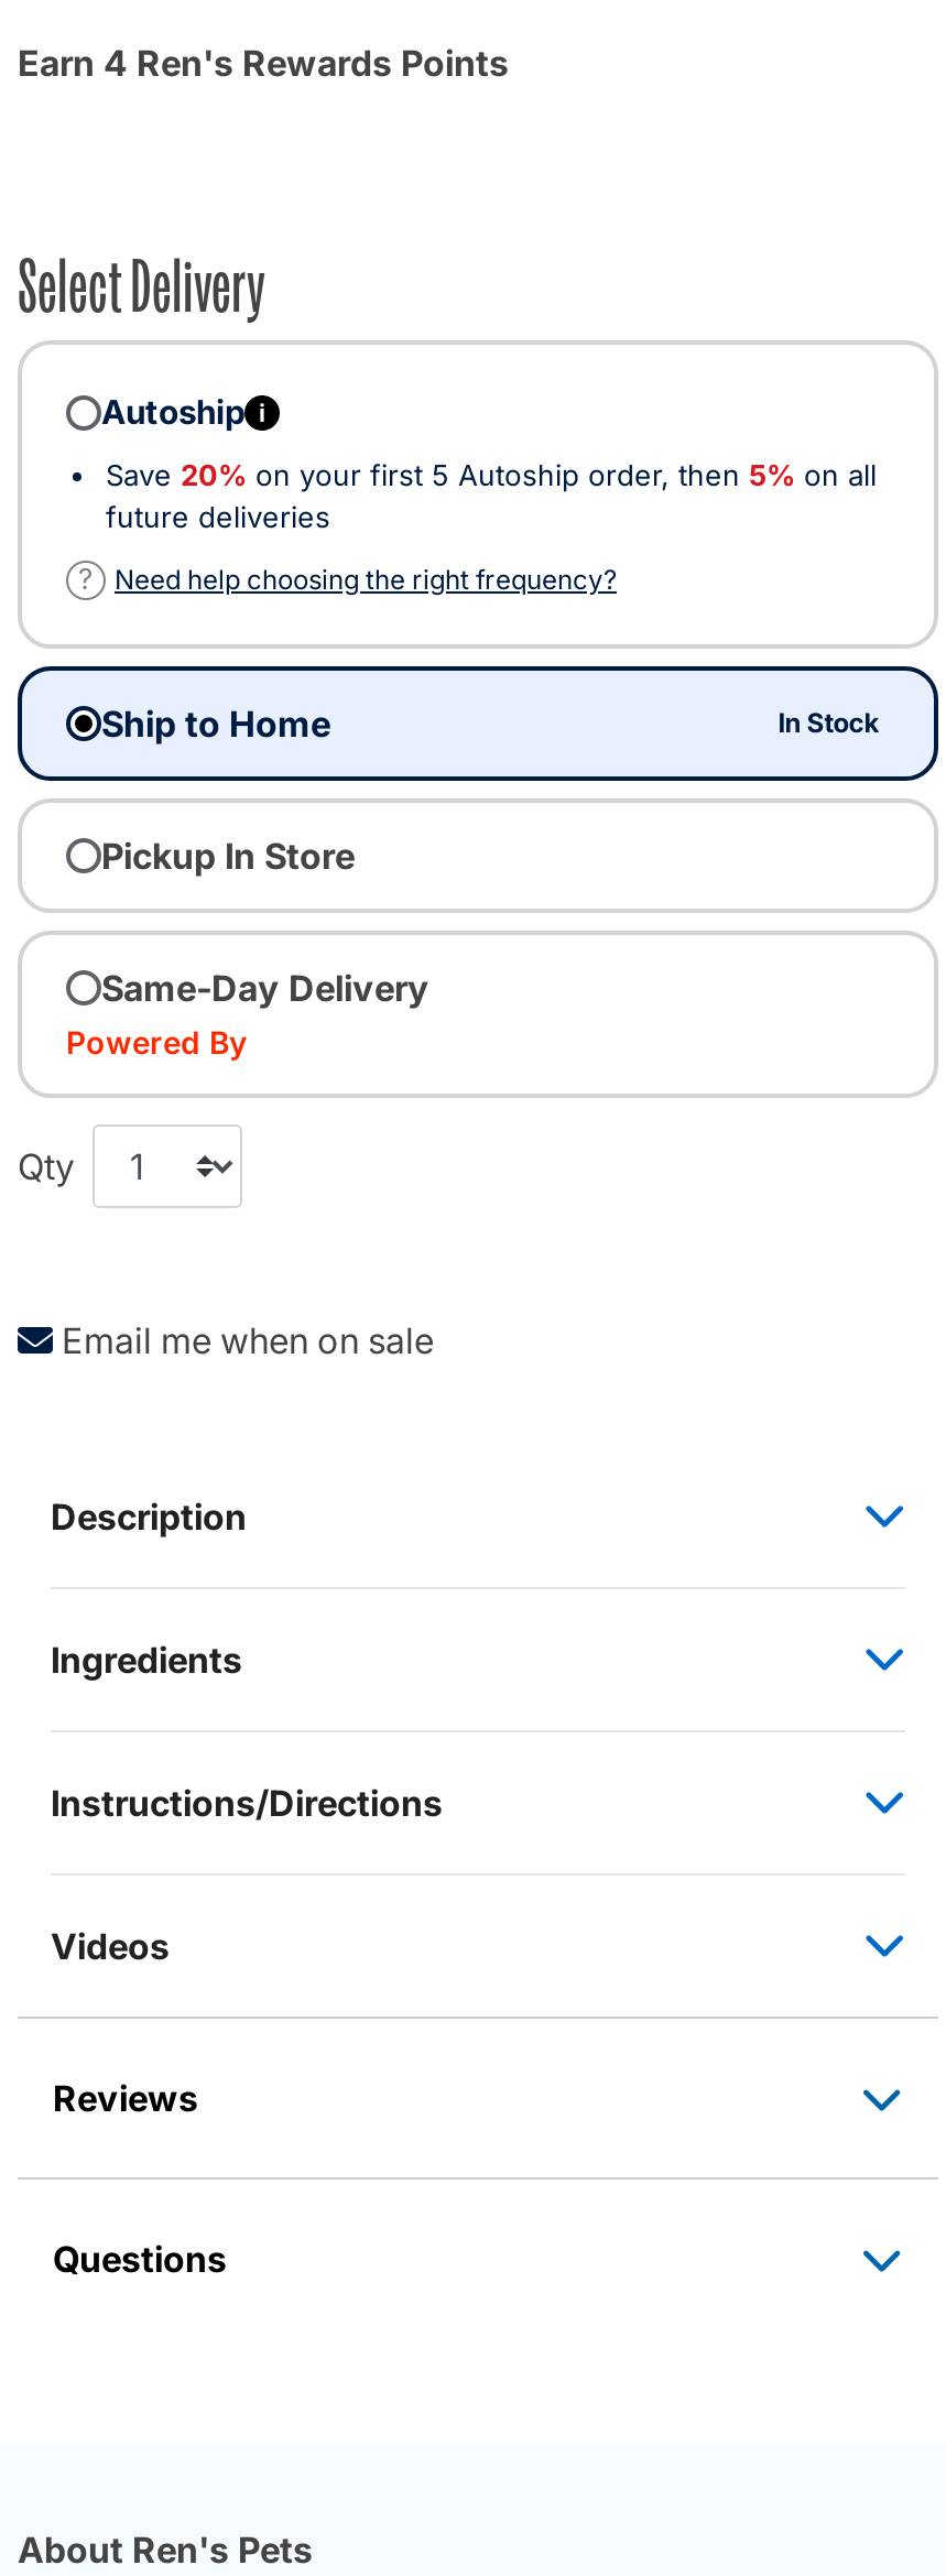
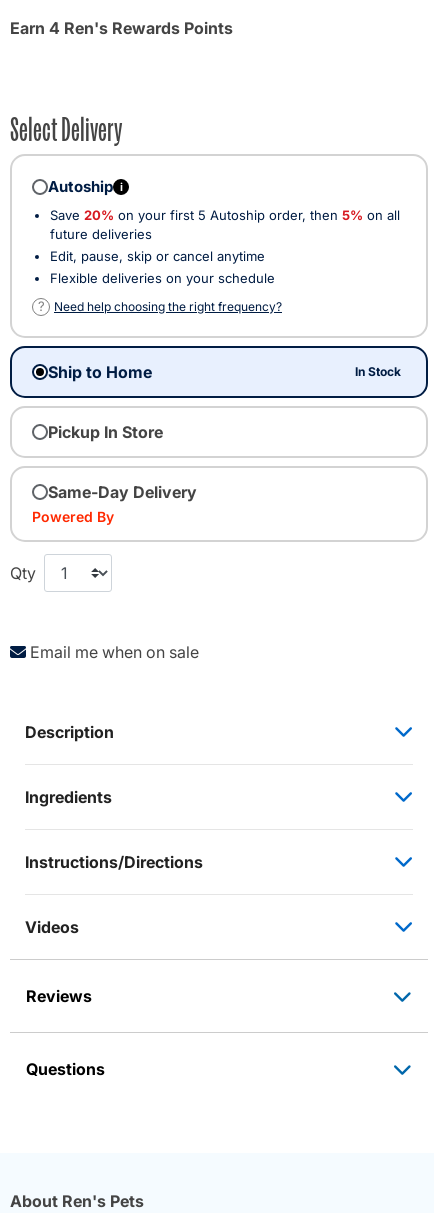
none -> [50,247,275,285] Edit, pause, skip or cancel anytime | Flexible deliveries on your schedule

